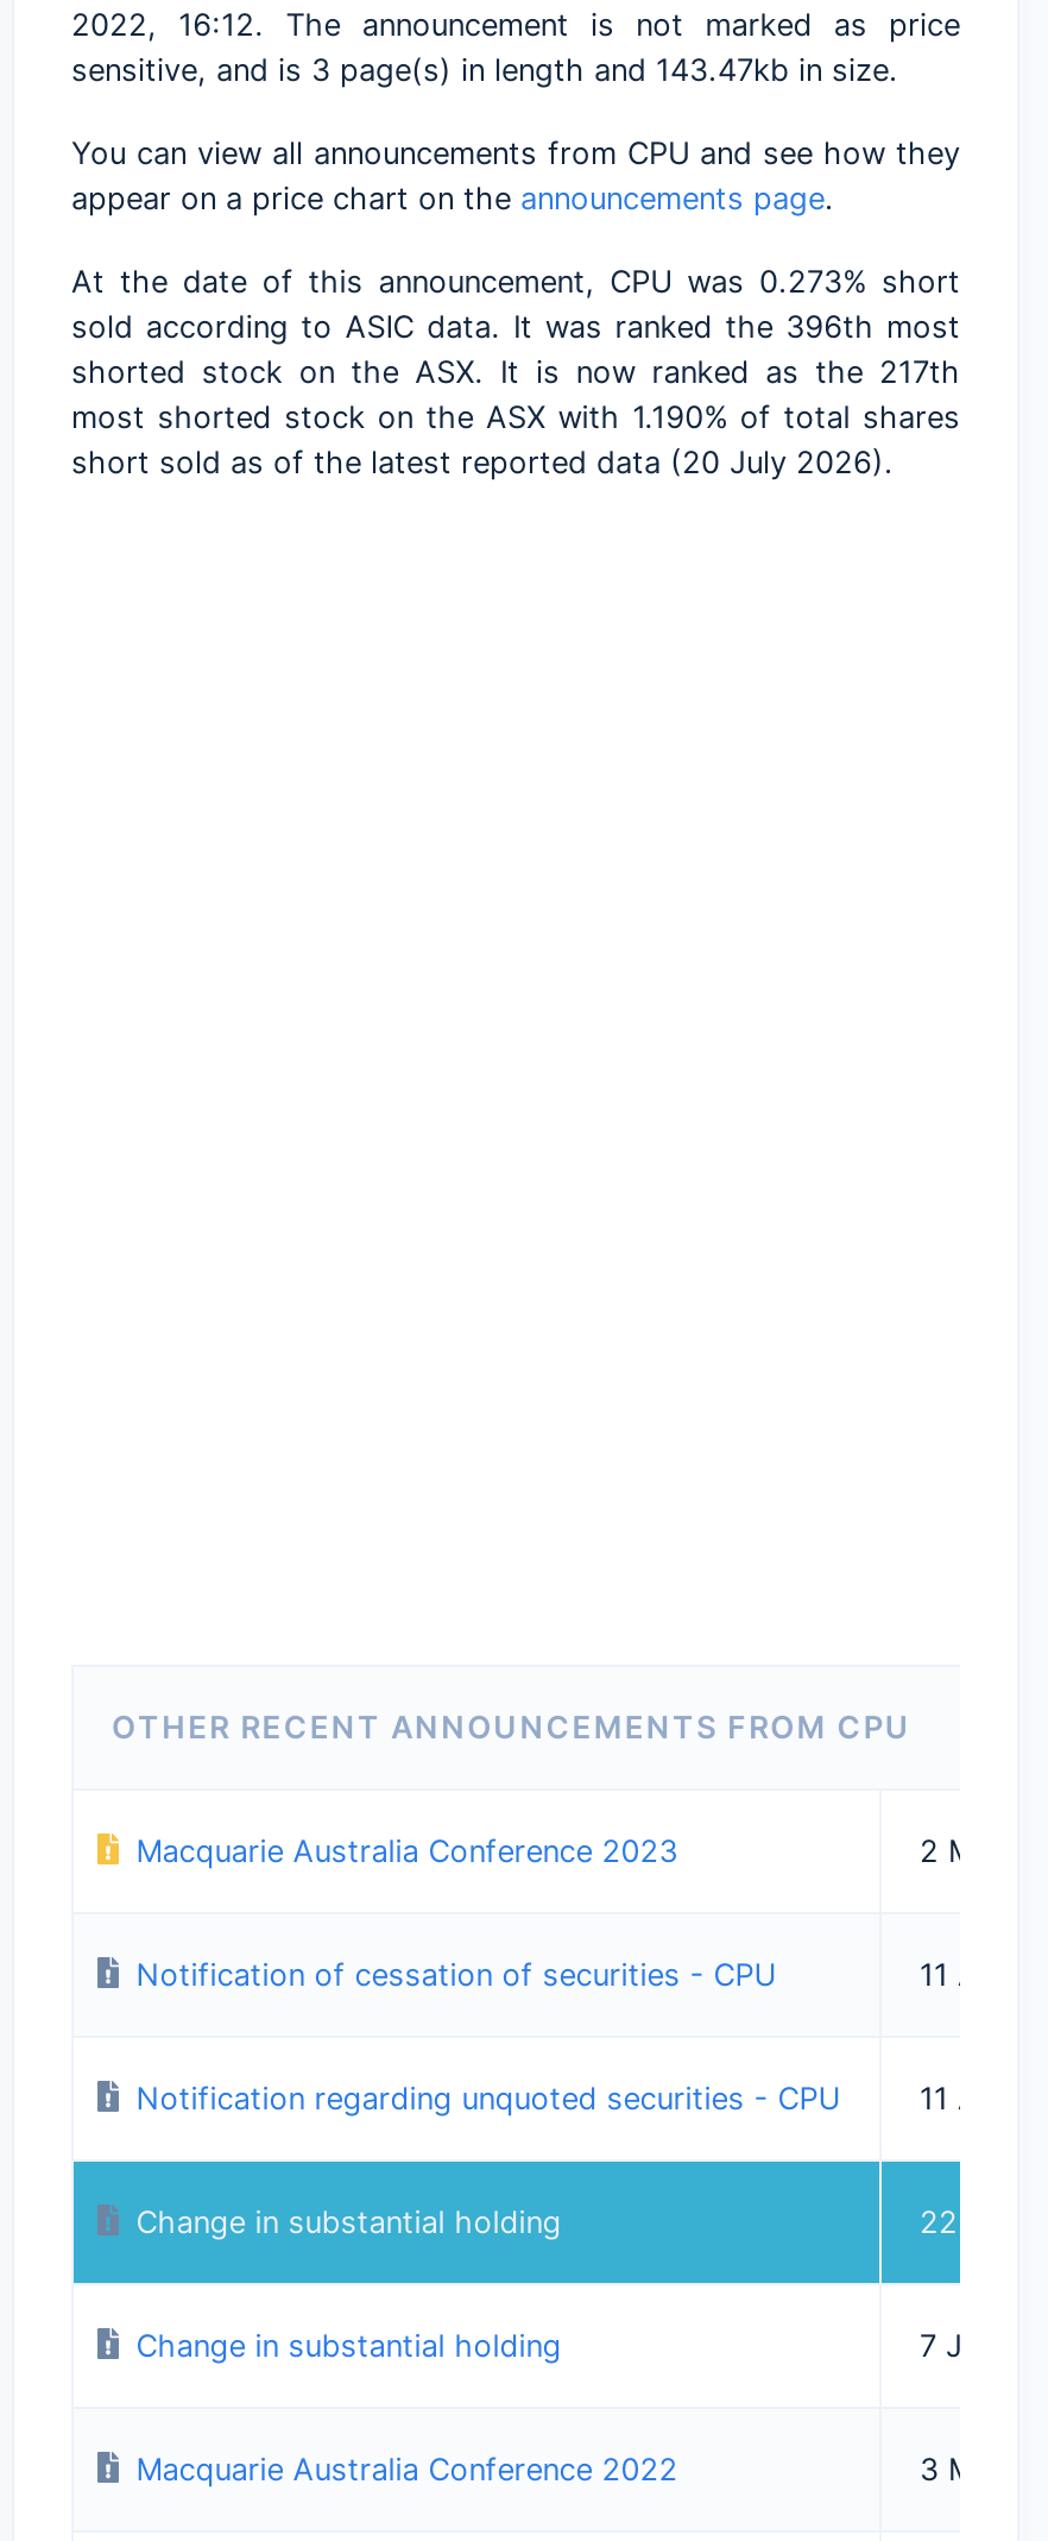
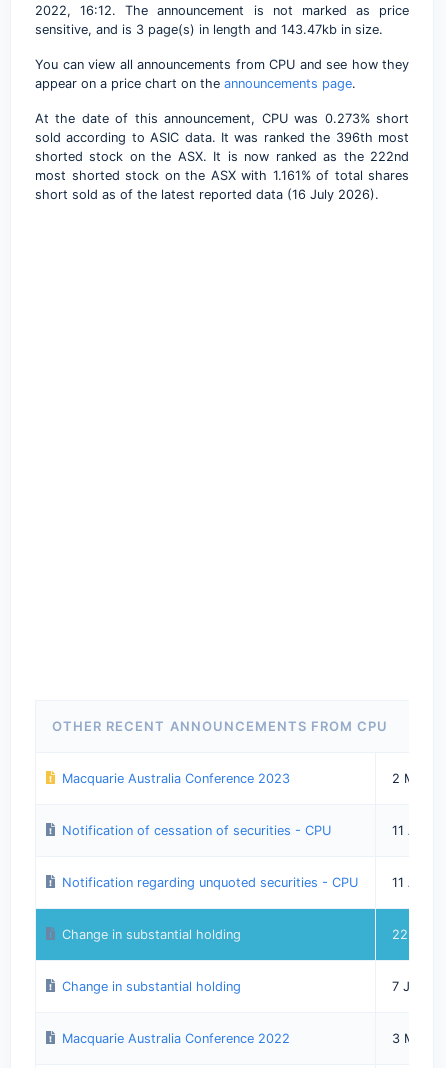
[71,353,960,389] shorted stock on the ASX. It is now ranked as the 217th -> [35,149,409,164] shorted stock on the ASX. It is now ranked as the 222nd
[71,399,960,434] most shorted stock on the ASX with 1.190% of total shares -> [35,168,409,183] most shorted stock on the ASX with 1.161% of total shares
[71,444,894,479] short sold as of the latest reported data (20 July 2026). -> [35,187,379,202] short sold as of the latest reported data (16 July 2026).

